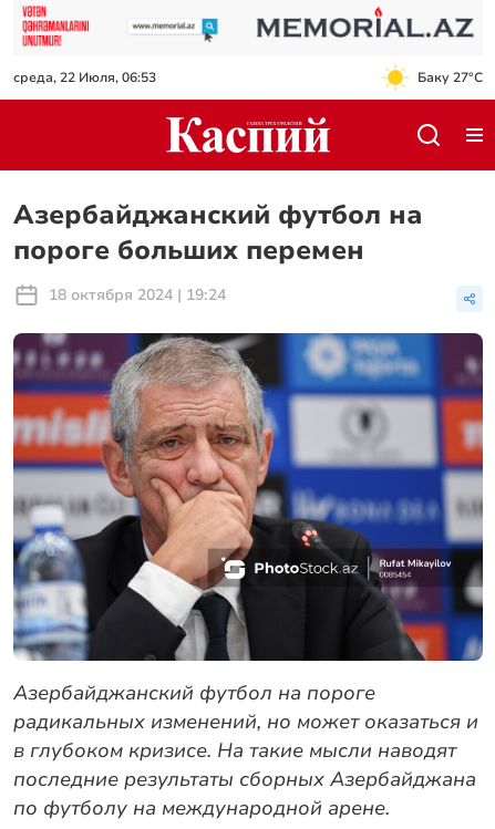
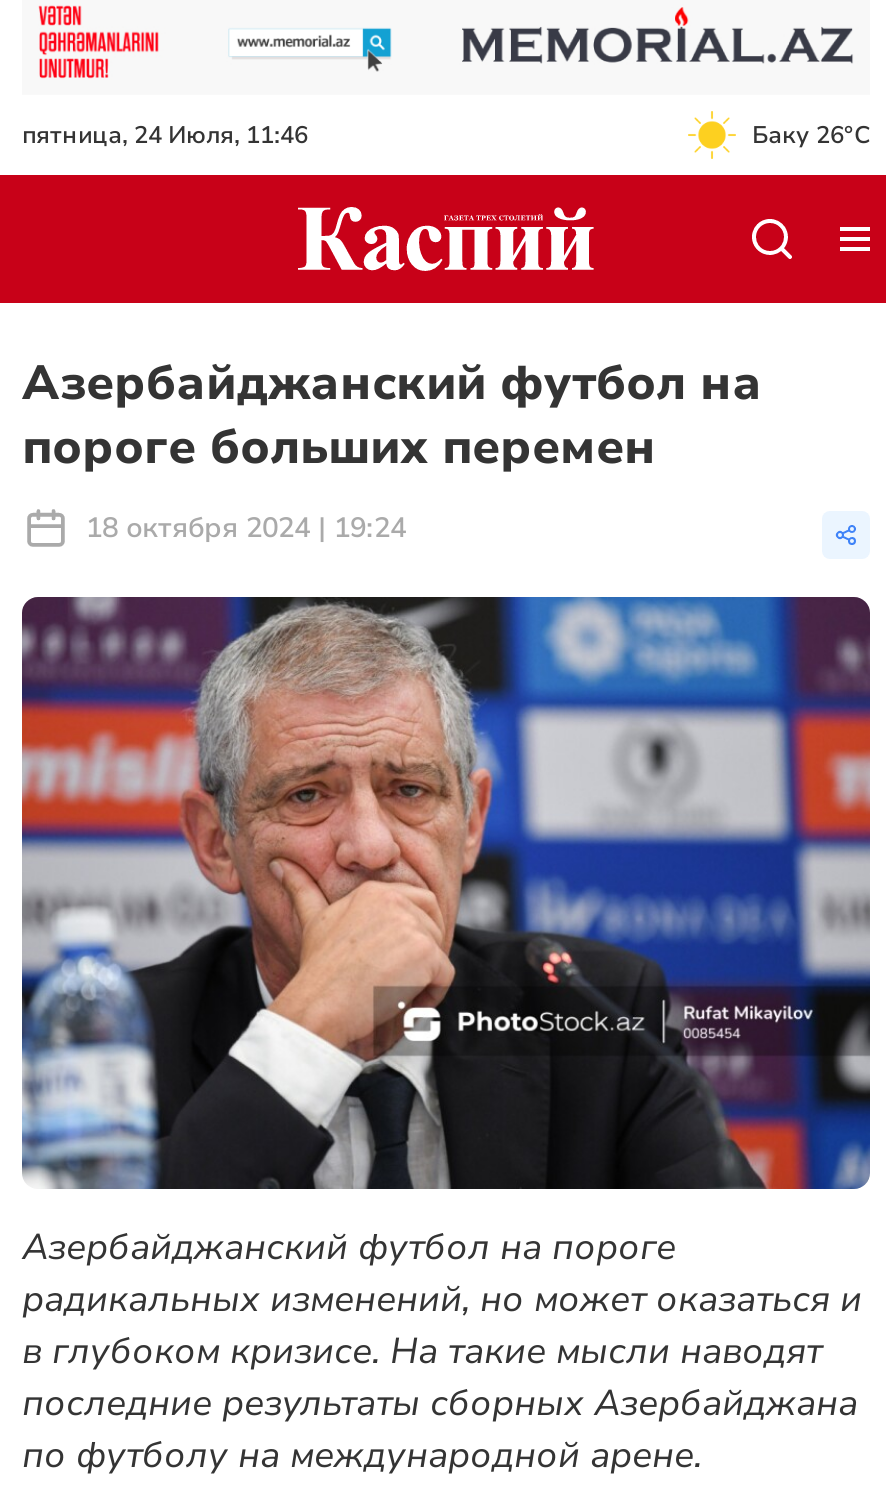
[13,68,156,86] среда, 22 Июля, 06:53 -> [22,119,308,151] пятница, 24 Июля, 11:46
[417,68,483,86] Баку 27°C -> [752,119,870,151] Баку 26°C

